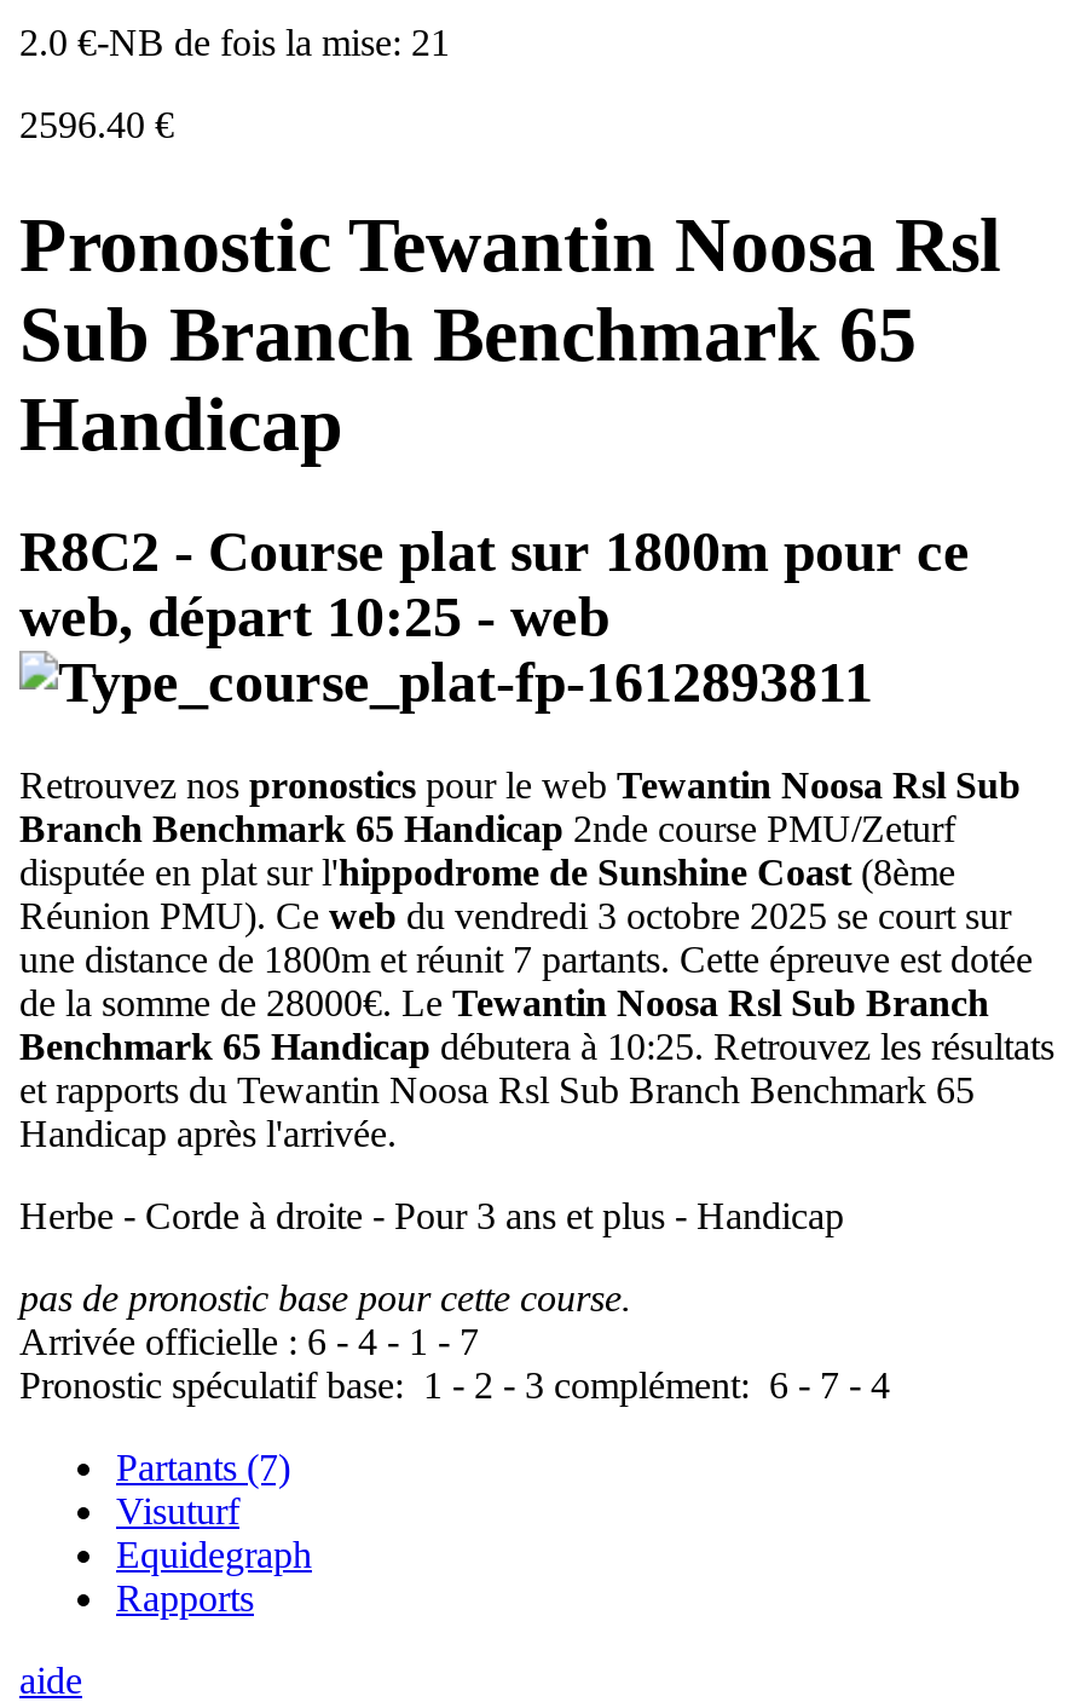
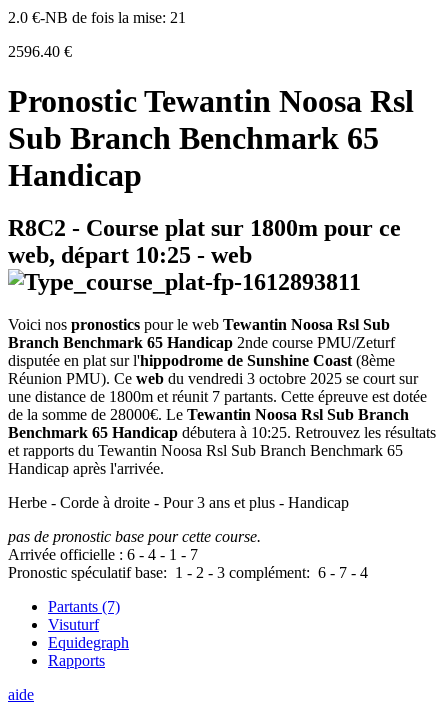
[19,764,1021,806] Retrouvez nos pronostics pour le web Tewantin Noosa Rsl Sub -> [8,316,390,333] Voici nos pronostics pour le web Tewantin Noosa Rsl Sub

